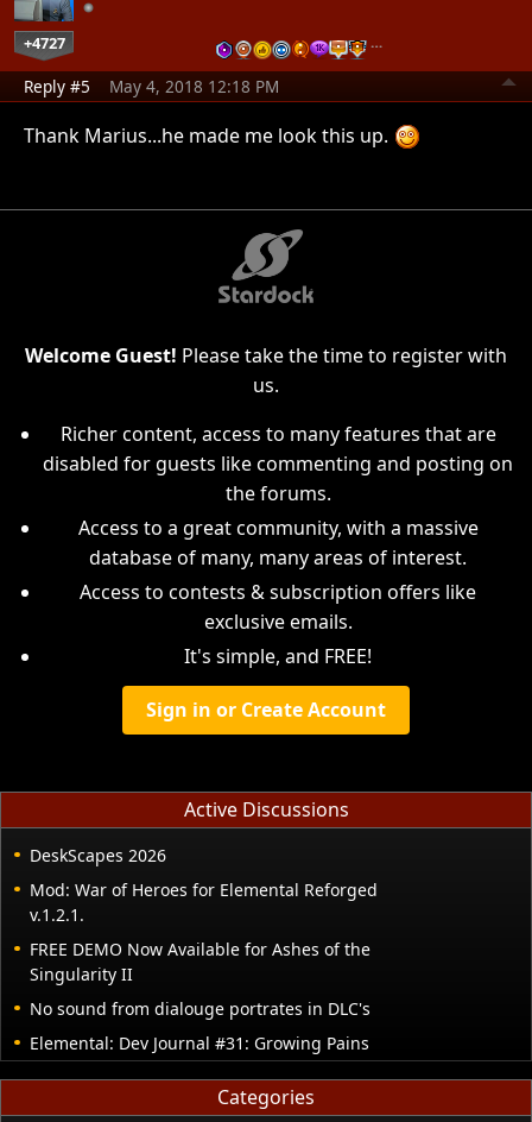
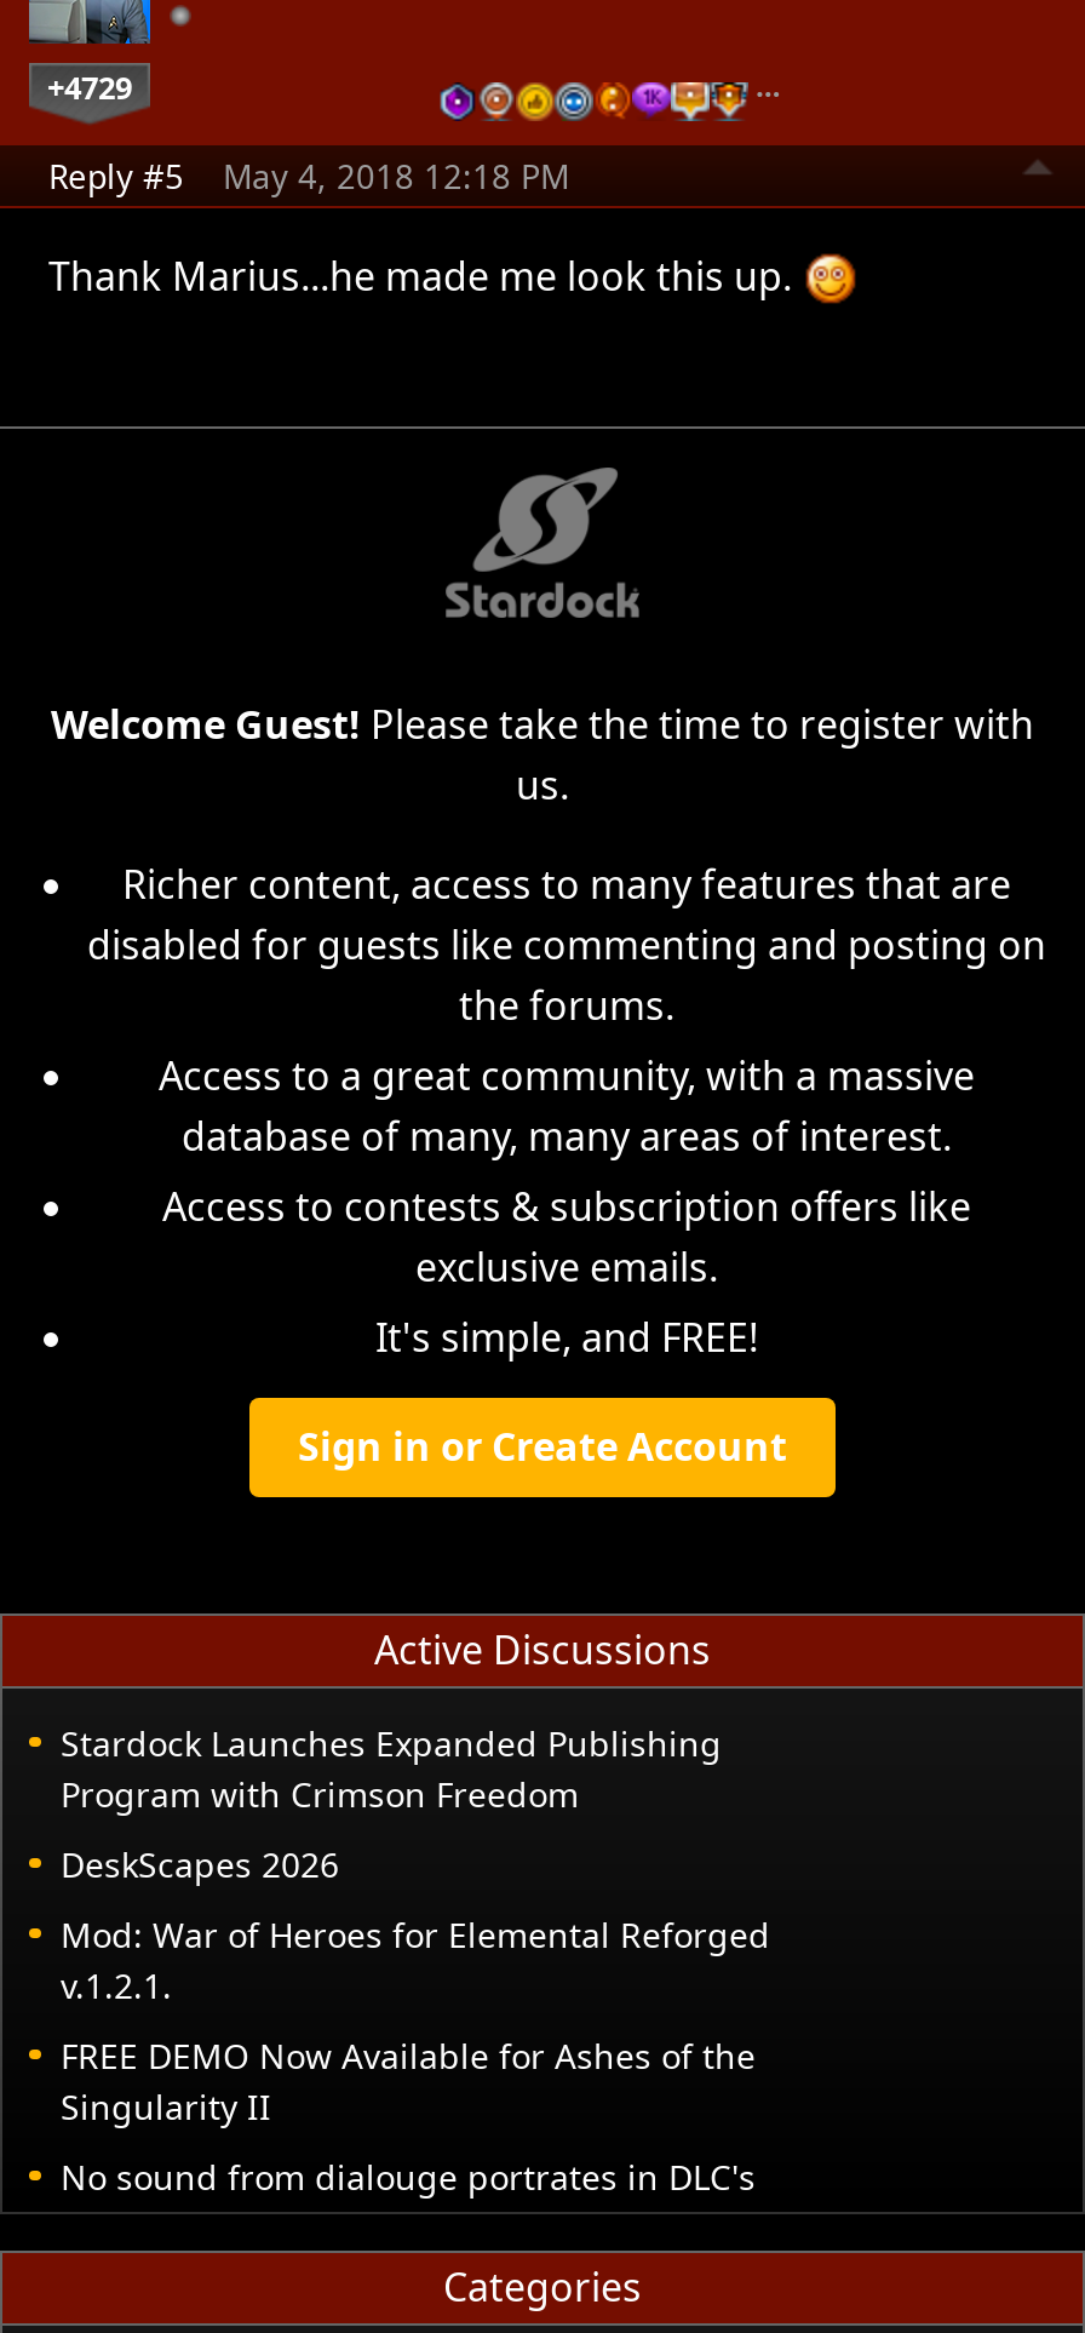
[23,32,65,53] +4727 -> [47,65,132,109] +4729
none -> [61,1719,722,1816] Stardock Launches Expanded Publishing | Program with Crimson Freedom
moved [30,844,378,1019] -> [61,1840,770,2199]: DeskScapes 2026 | Mod: War of Heroes for Elemental Reforged | v.1.2.1. | FREE DEMO Now Available for Ashes of the | Singularity II | No sound from dialouge portrates in DLC's
[30,1031,369,1054] Elemental: Dev Journal #31: Growing Pains -> none

